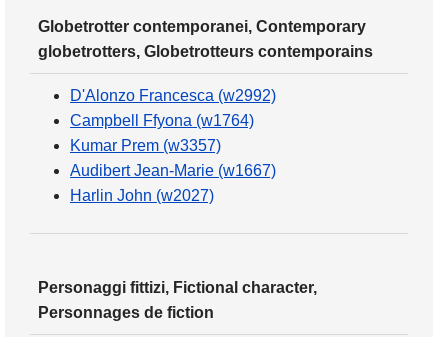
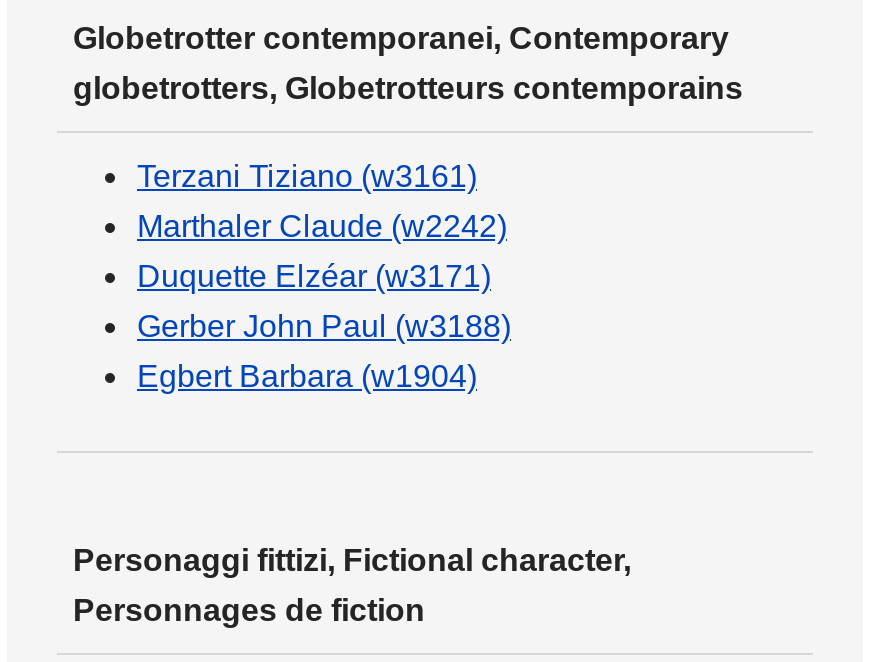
[70,87,276,104] D'Alonzo Francesca (w2992) -> [137,159,477,193] Terzani Tiziano (w3161)
[70,112,254,129] Campbell Ffyona (w1764) -> [137,209,507,243] Marthaler Claude (w2242)
[70,137,221,154] Kumar Prem (w3357) -> [137,259,491,293] Duquette Elzéar (w3171)
[70,162,276,179] Audibert Jean-Marie (w1667) -> [137,309,511,343] Gerber John Paul (w3188)
[70,187,214,204] Harlin John (w2027) -> [137,359,477,393] Egbert Barbara (w1904)

